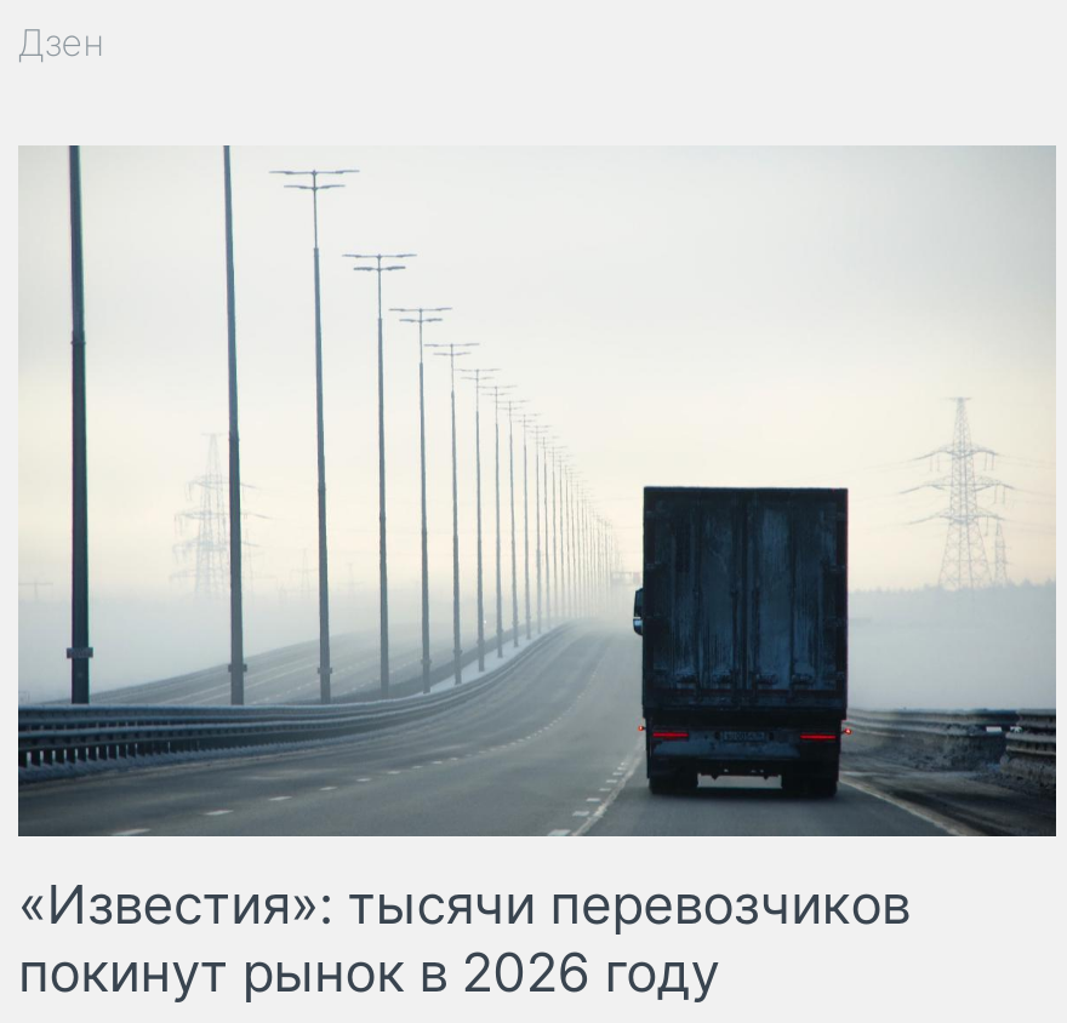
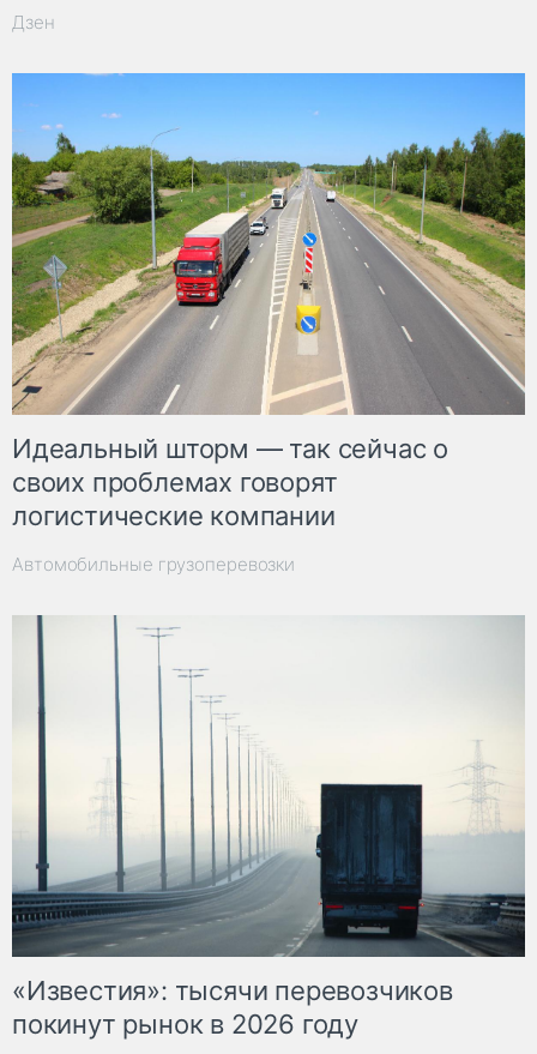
none -> [11,72,526,576] [image] | Идеальный шторм — так сейчас о | своих проблемах говорят | логистические компании | Автомобильные грузоперевозки

